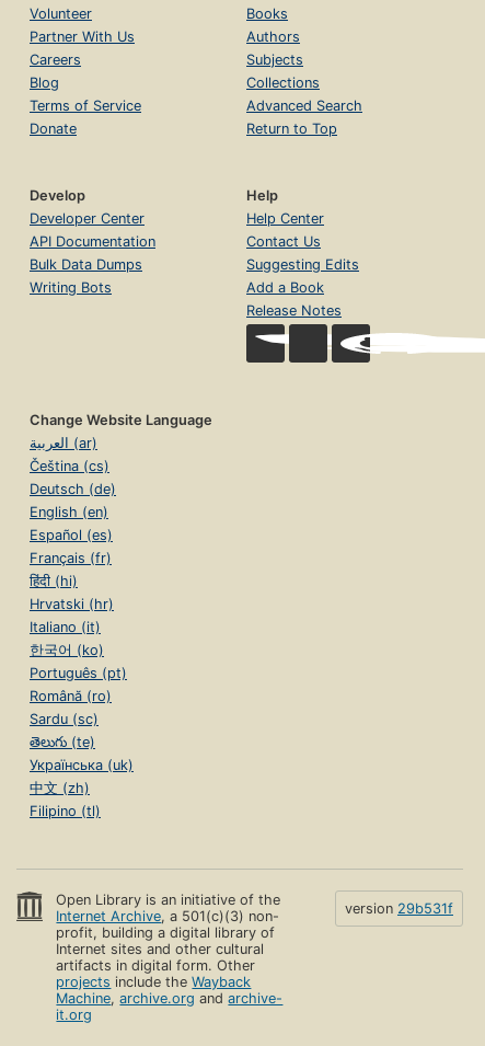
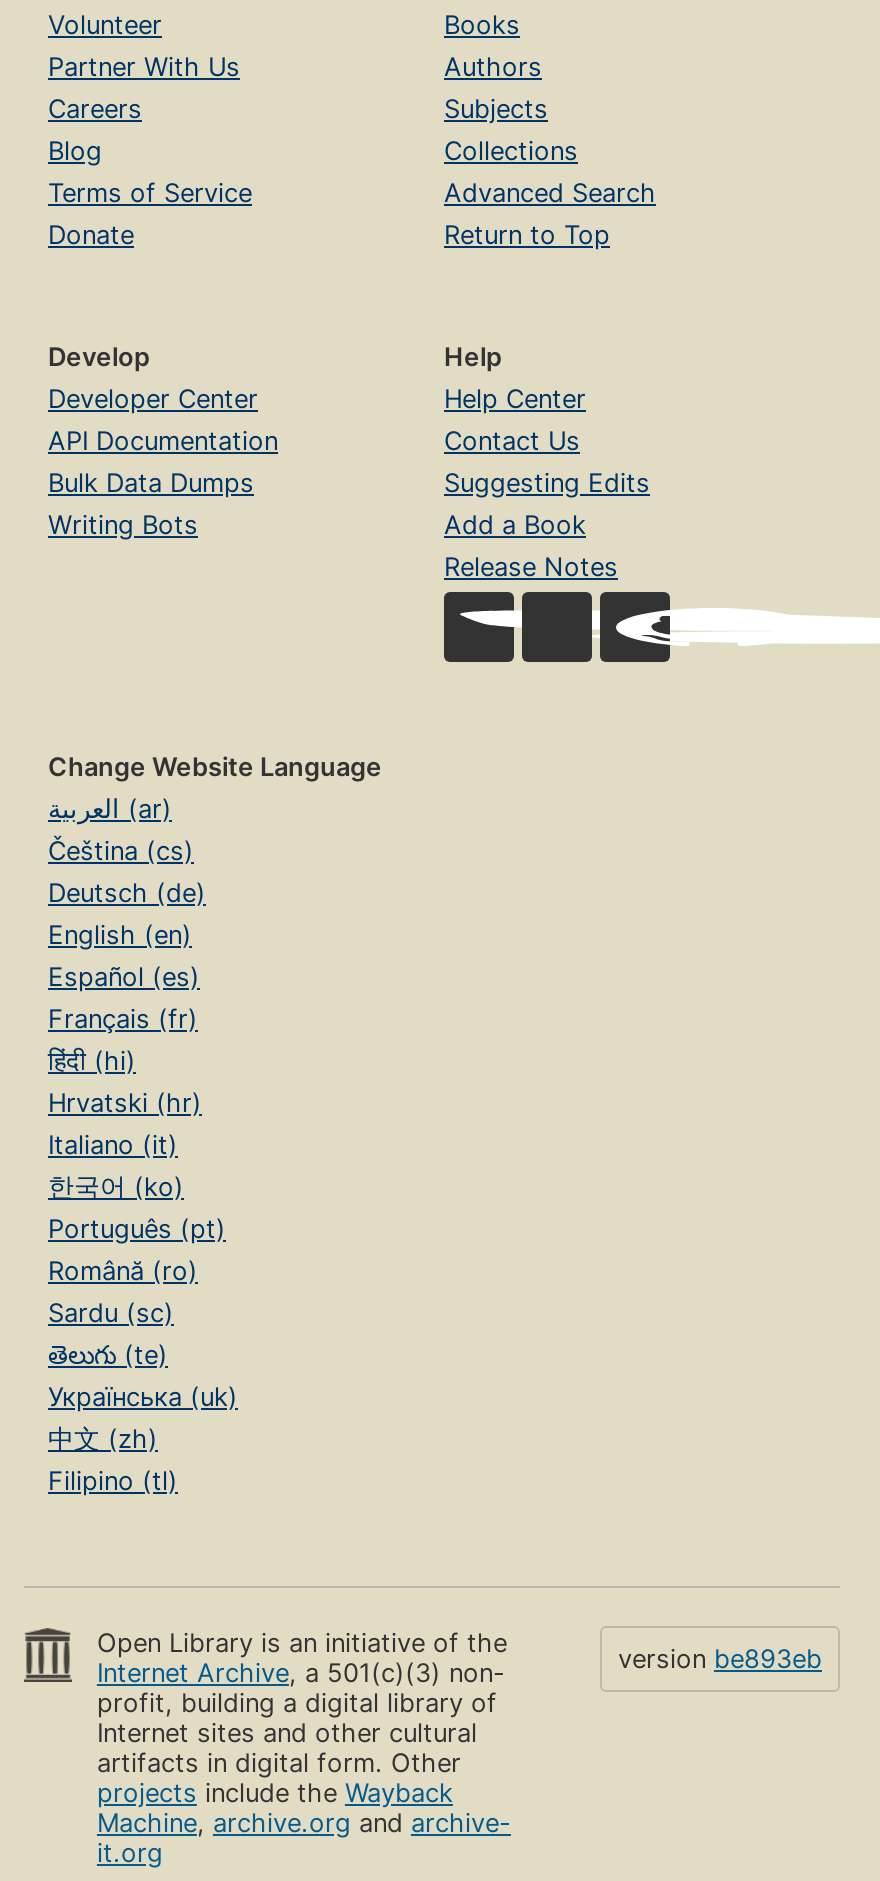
[345,900,453,916] version 29b531f -> [618,1643,822,1673] version be893eb

